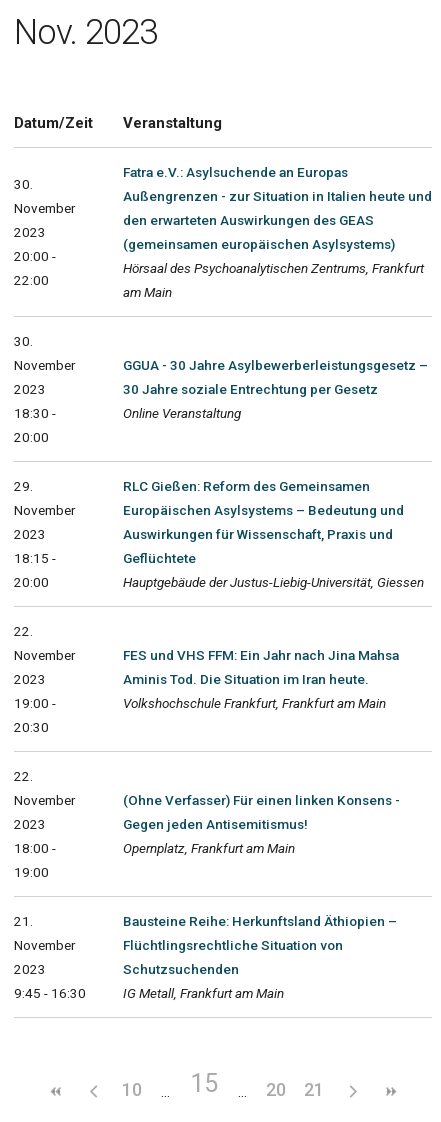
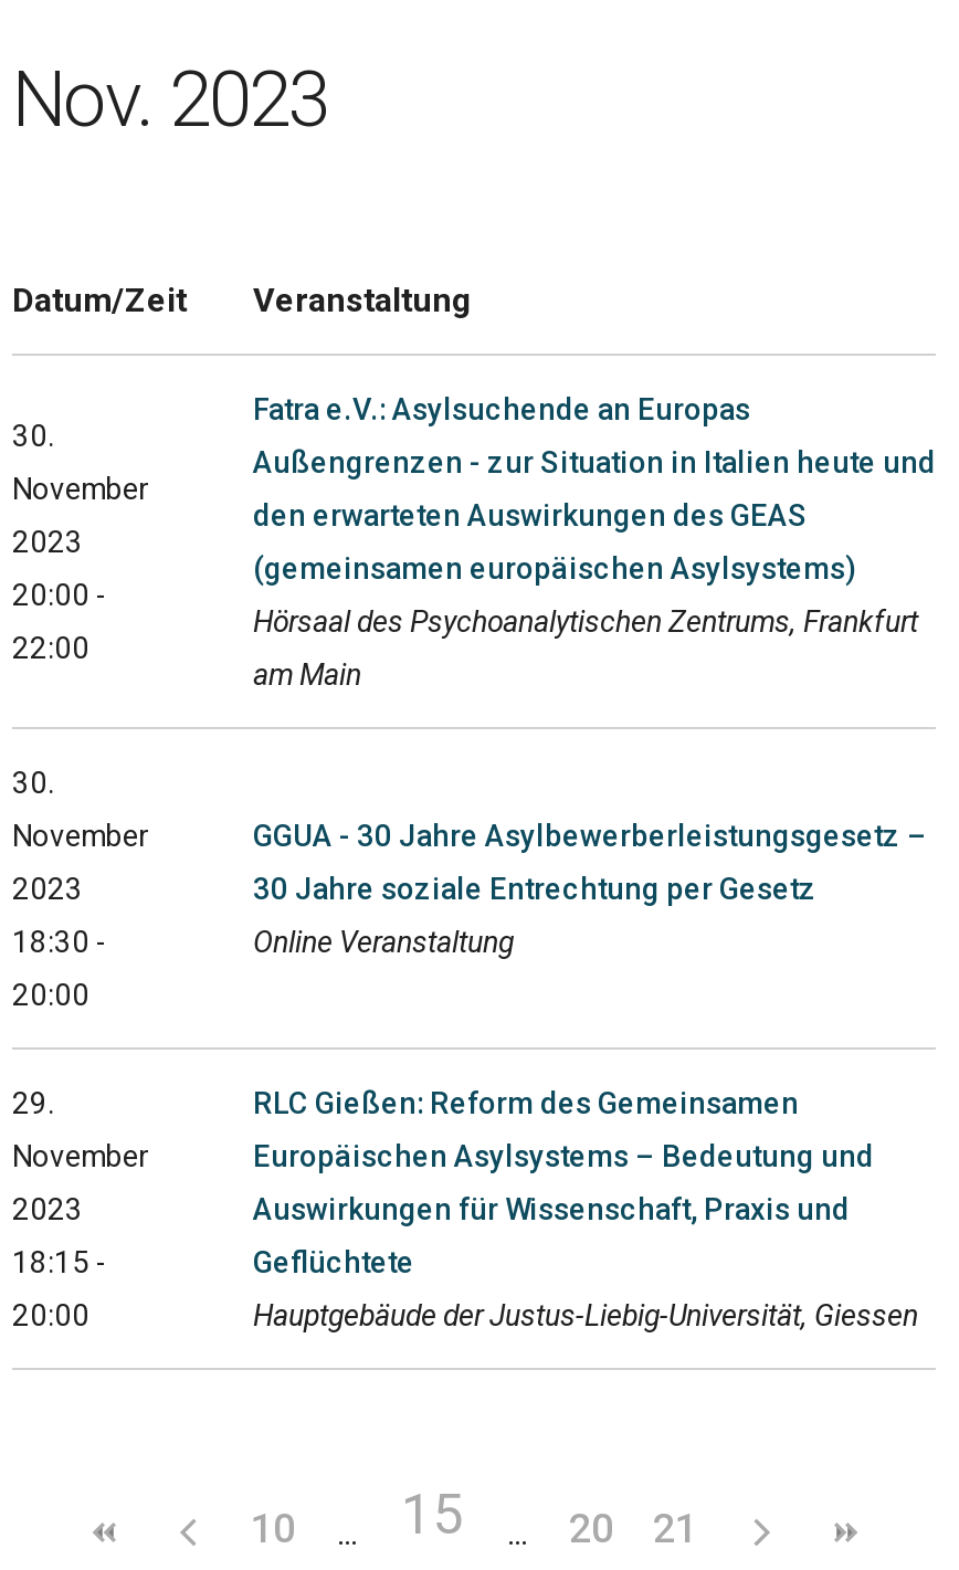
[14,623,75,735] 22. | November | 2023 | 19:00 - | 20:30 -> none
[123,647,399,711] FES und VHS FFM: Ein Jahr nach Jina Mahsa | Aminis Tod. Die Situation im Iran heute. | Volkshochschule Frankfurt, Frankfurt am Main -> none
[14,768,75,880] 22. | November | 2023 | 18:00 - | 19:00 -> none
[123,792,400,856] (Ohne Verfasser) Für einen linken Konsens - | Gegen jeden Antisemitismus! | Opernplatz, Frankfurt am Main -> none
[14,913,86,1001] 21. | November | 2023 | 9:45 - 16:30 -> none
[123,913,397,1001] Bausteine Reihe: Herkunftsland Äthiopien – | Flüchtlingsrechtliche Situation von | Schutzsuchenden | IG Metall, Frankfurt am Main -> none

